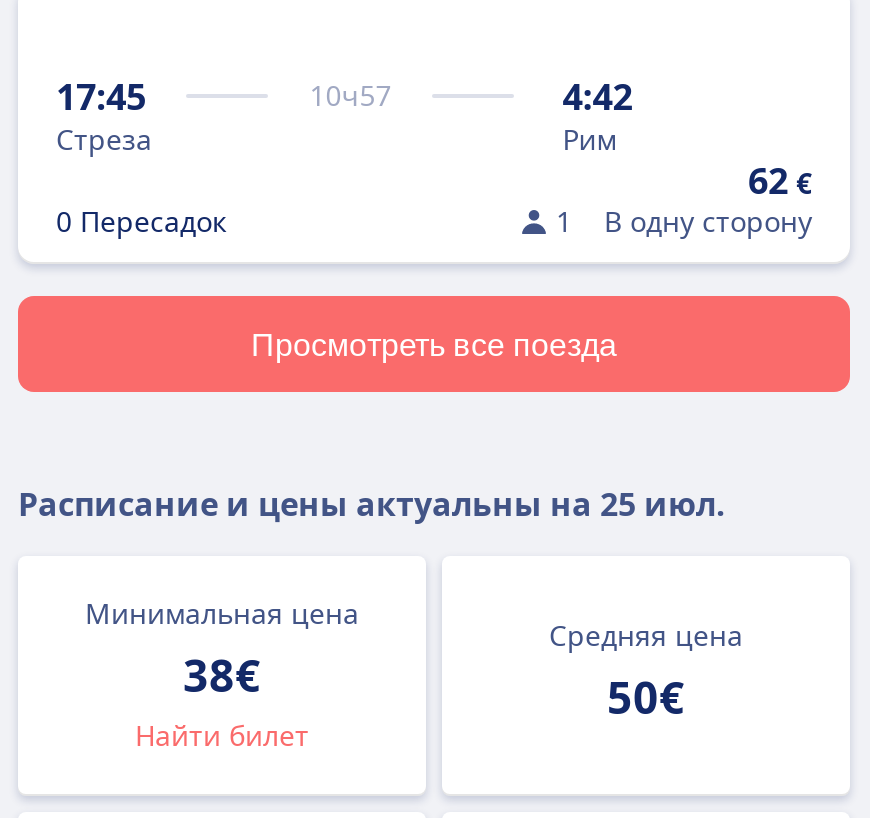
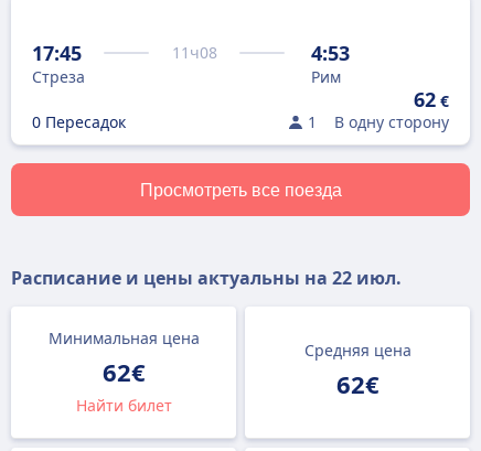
[309,76,391,114] 10ч57 -> [172,42,217,63] 11ч08
[563,72,633,120] 4:42 -> [311,40,350,66] 4:53
[18,482,726,526] Расписание и цены актуальны на 25 июл. -> [11,266,402,290] Расписание и цены актуальны на 22 июл.
[183,644,261,704] 38€ -> [102,355,145,388] 62€
[607,666,685,726] 50€ -> [336,367,379,400] 62€

